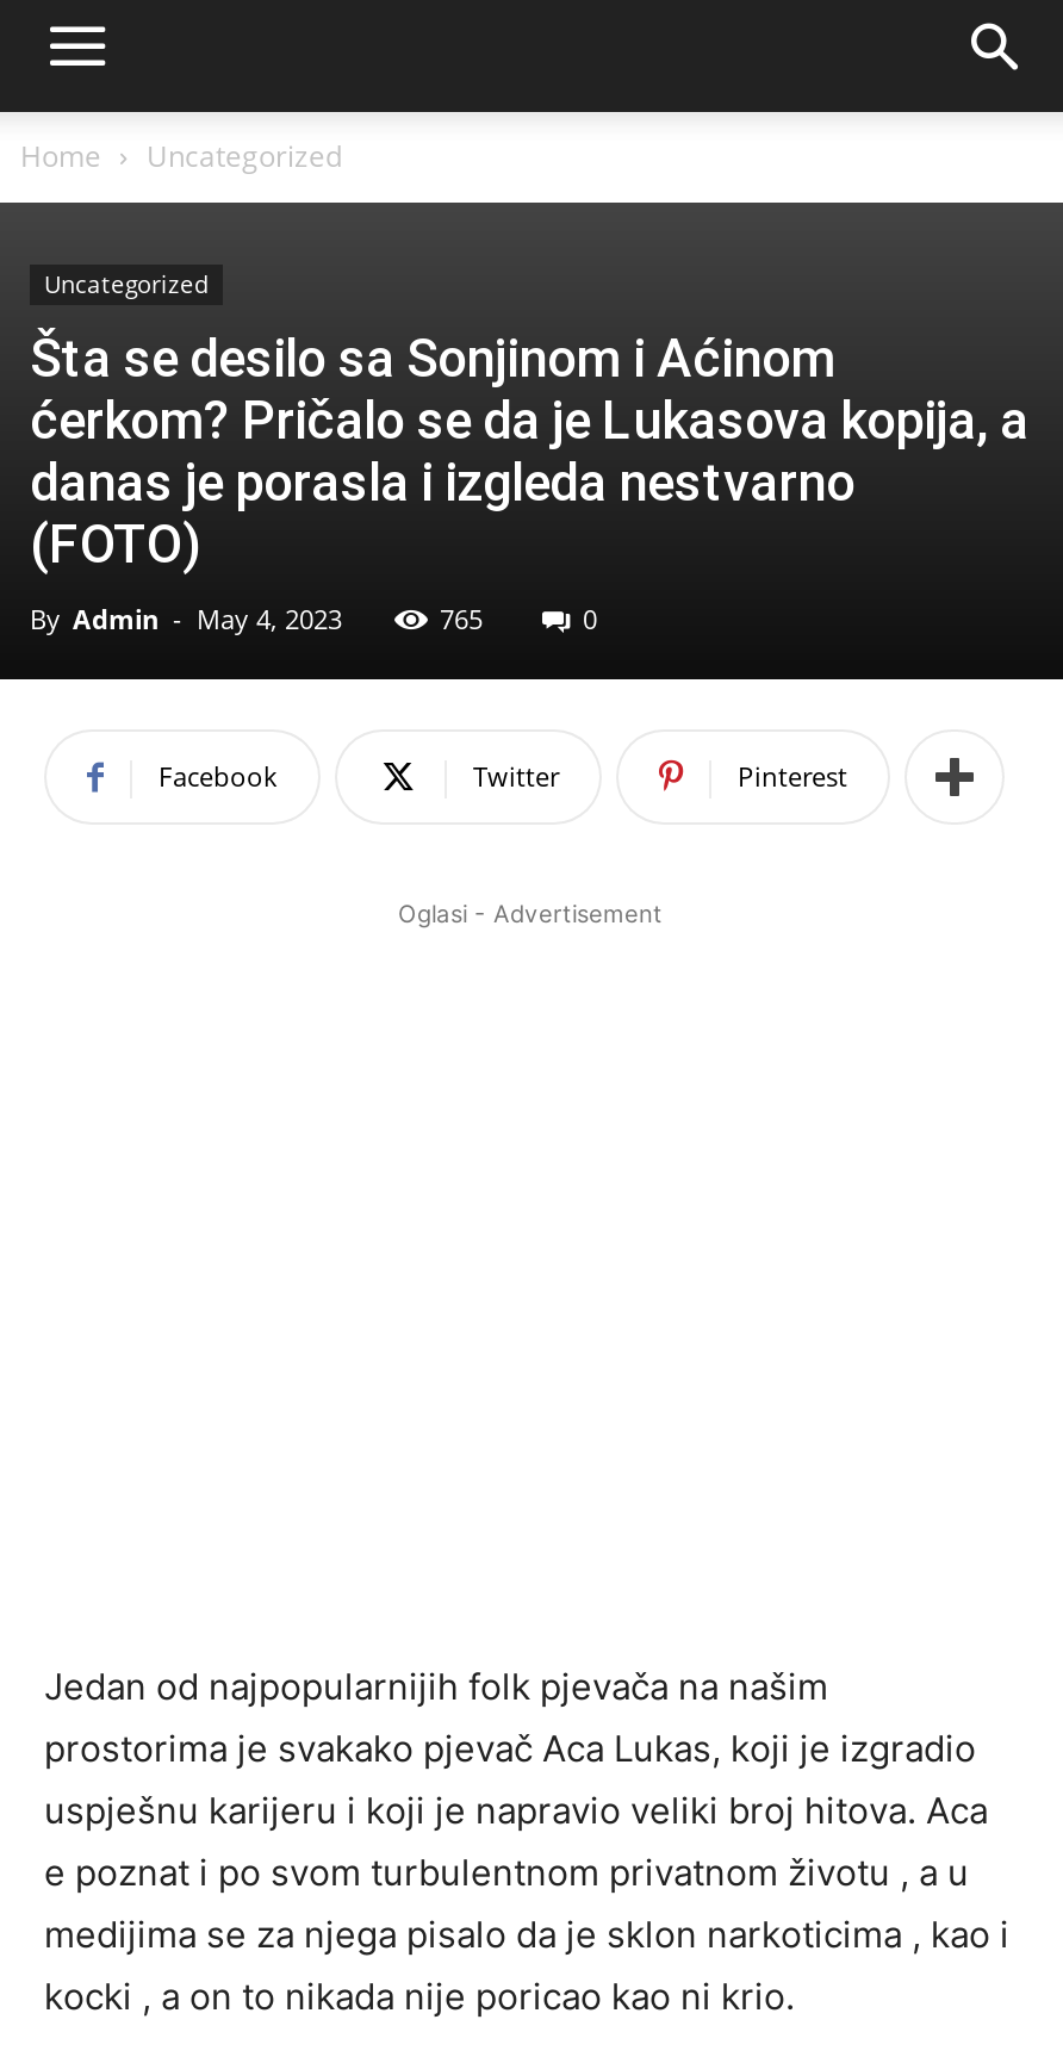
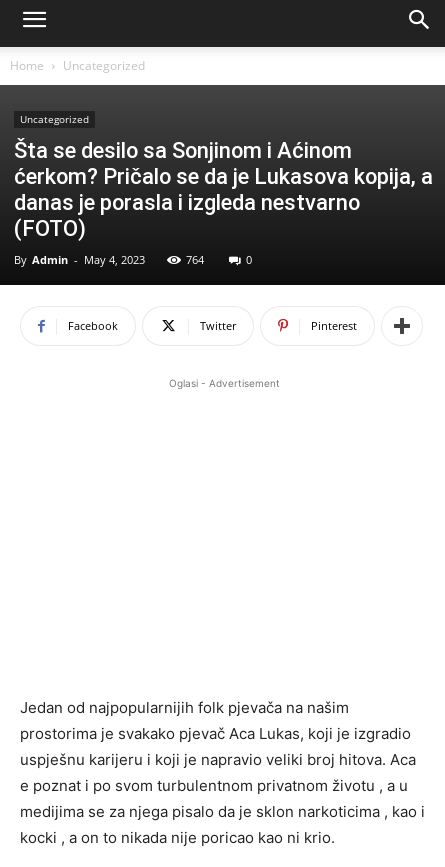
[440,601,483,636] 765 -> [186,252,204,267] 764

